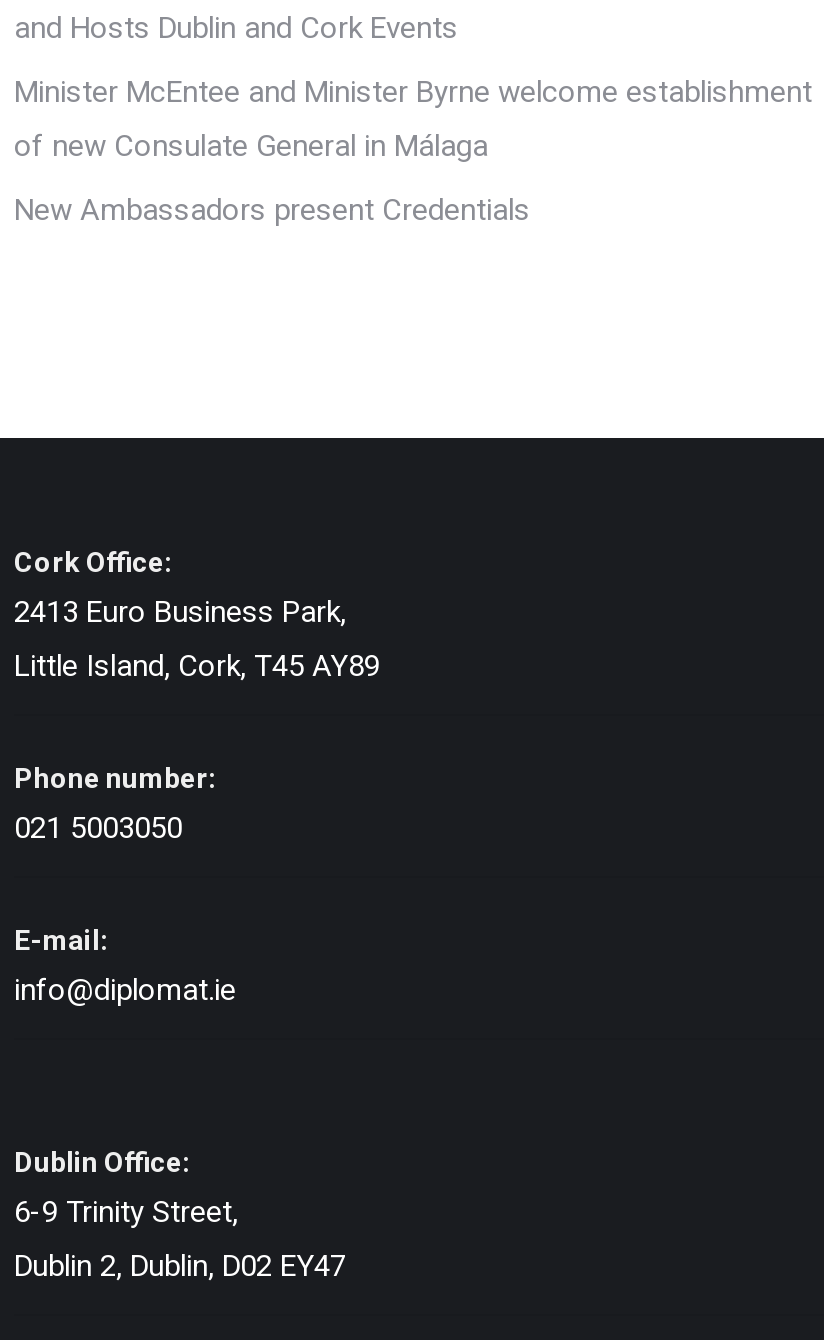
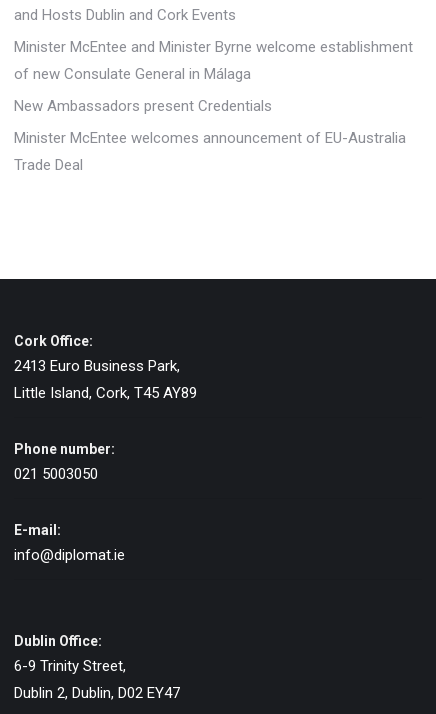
none -> [14,129,406,174] Minister McEntee welcomes announcement of EU-Australia | Trade Deal

